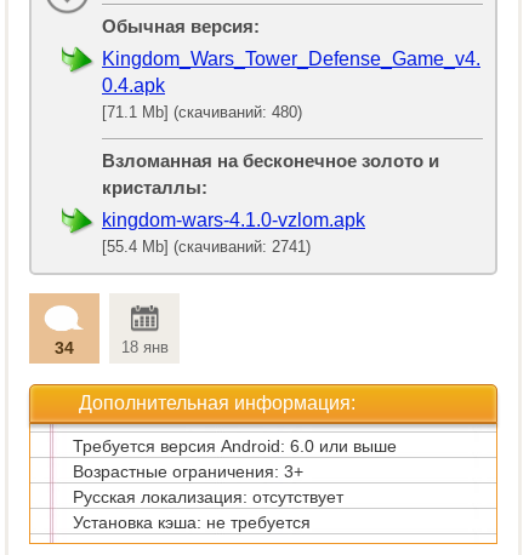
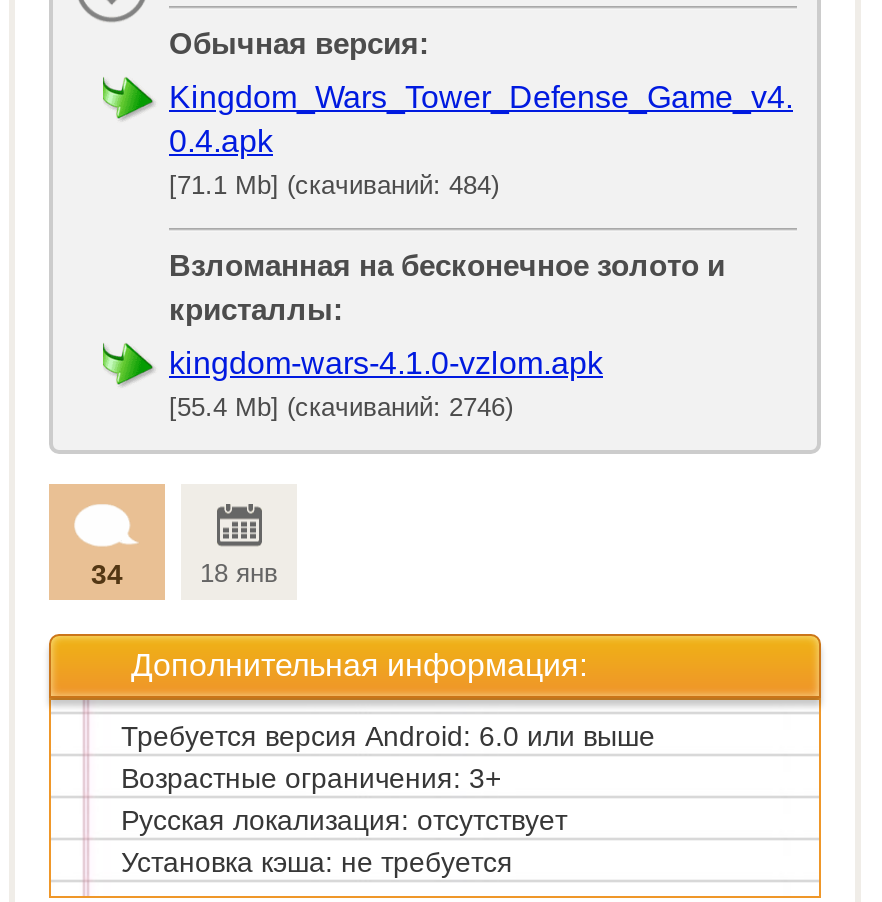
[102,103,302,122] [71.1 Mb] (скачиваний: 480) -> [169,171,499,201] [71.1 Mb] (скачиваний: 484)
[102,238,311,256] [55.4 Mb] (скачиваний: 2741) -> [169,393,513,423] [55.4 Mb] (скачиваний: 2746)

